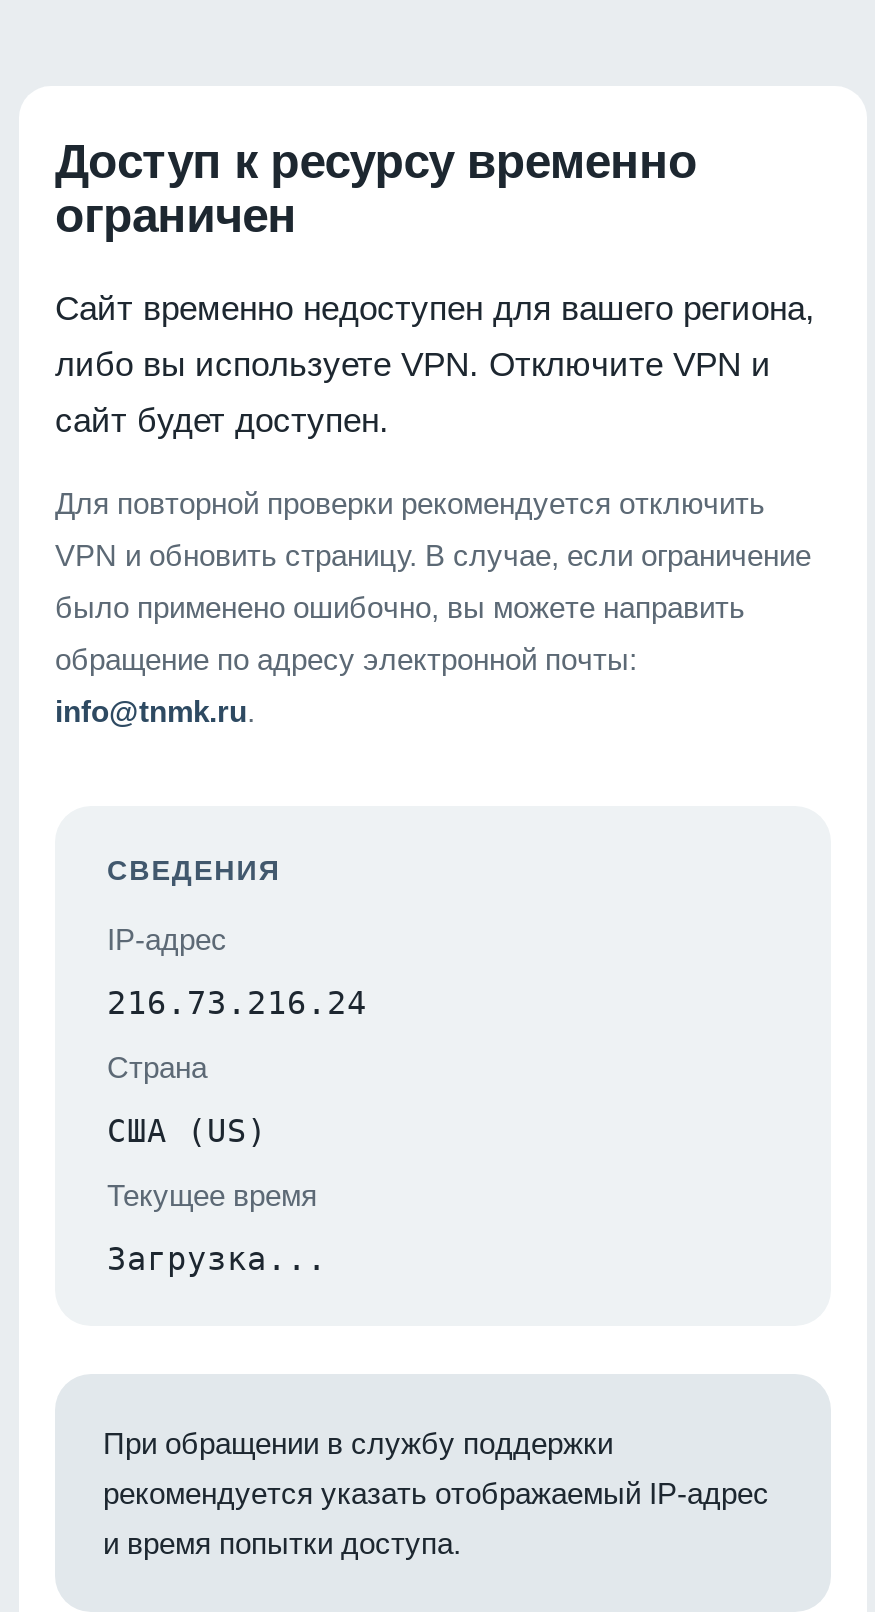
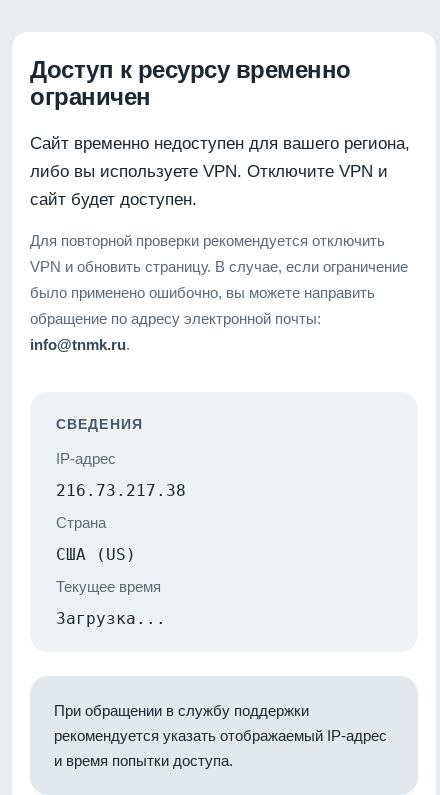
[107,983,367,1021] 216.73.216.24 -> [56,480,186,499] 216.73.217.38

